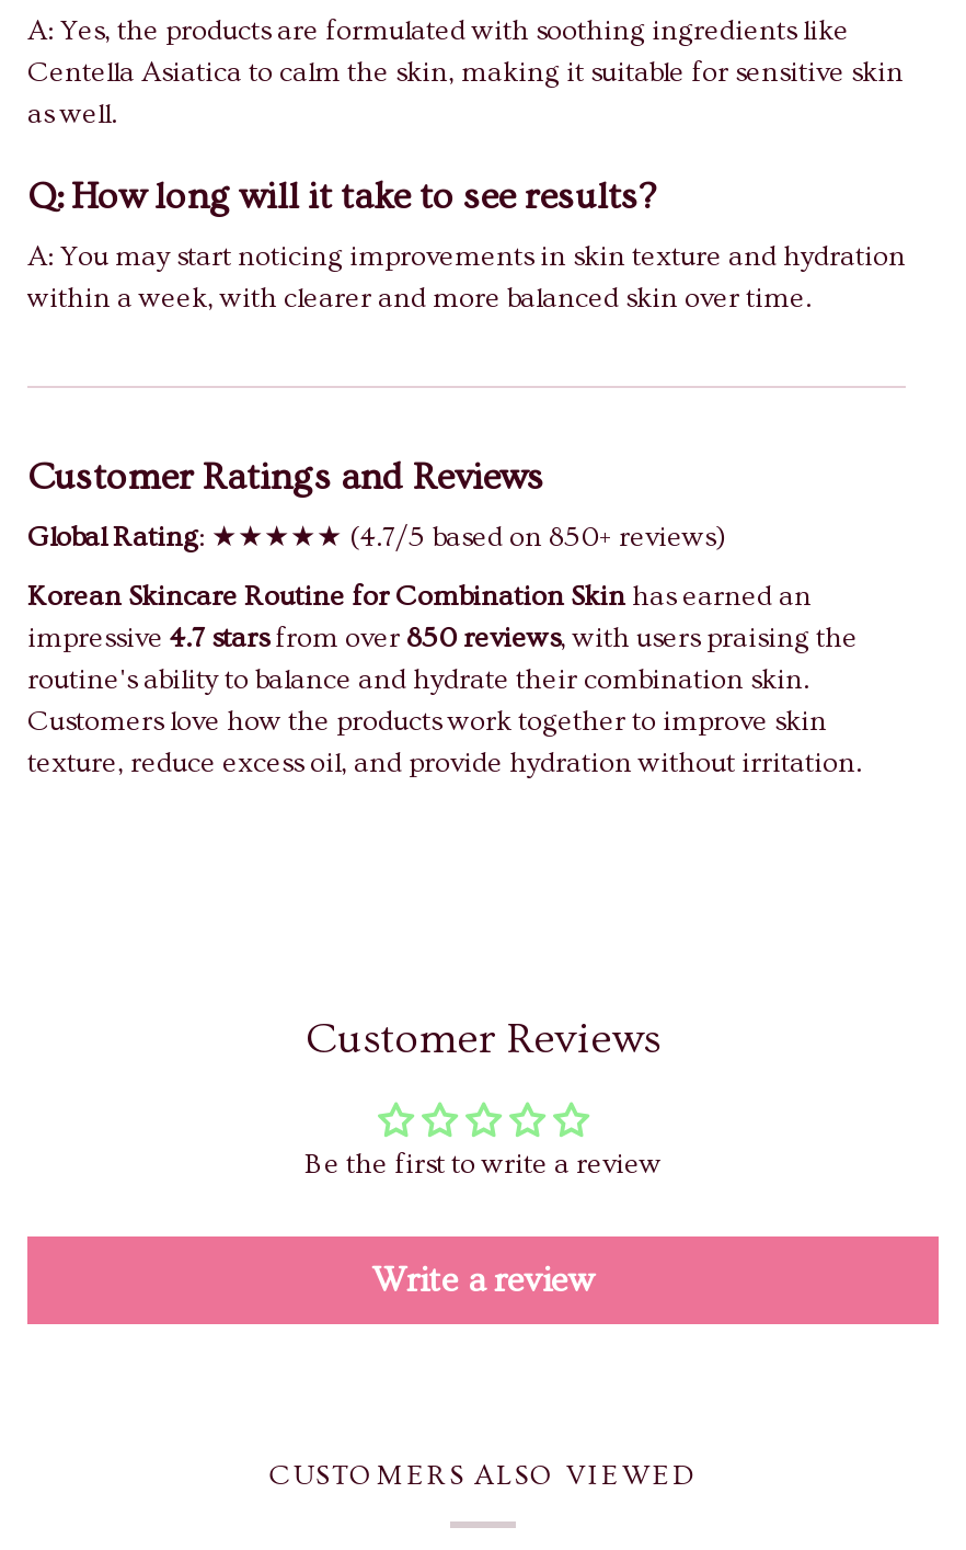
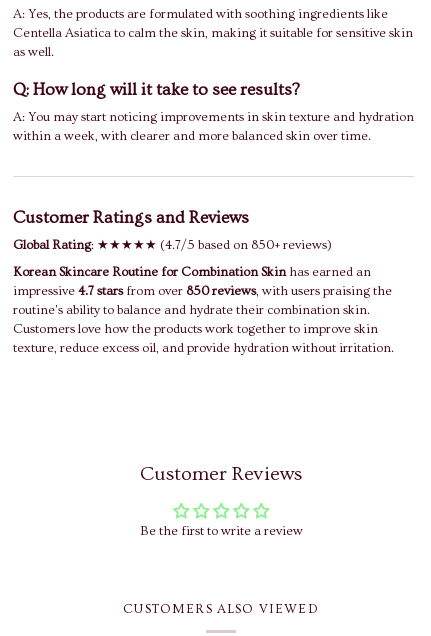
[371,1260,595,1300] Write a review -> none

